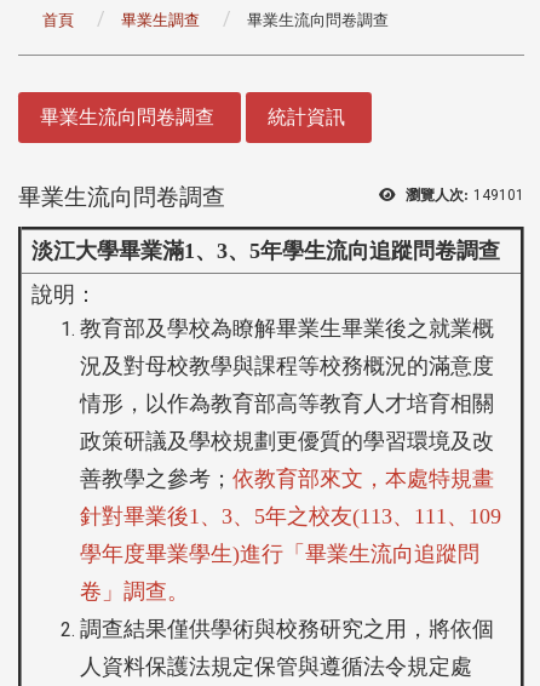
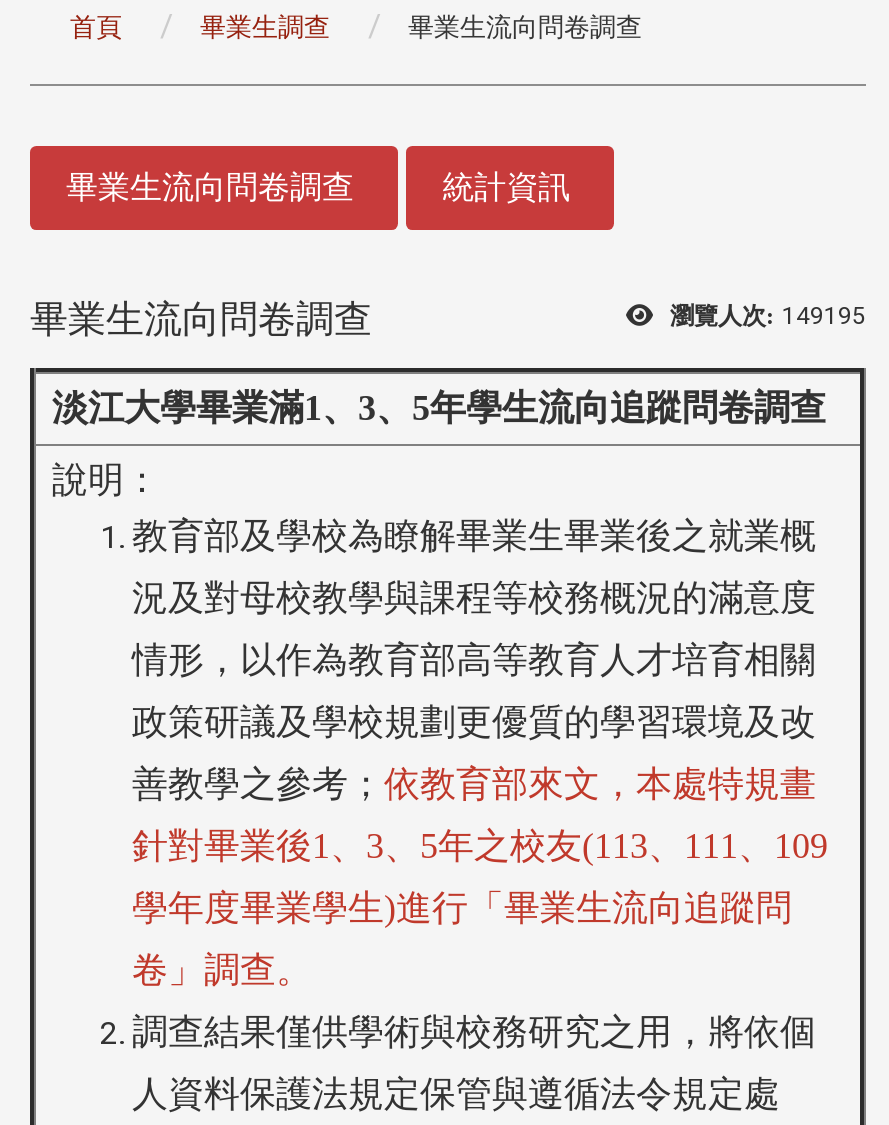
[406,187,524,204] 瀏覽人次: 149101 -> [670,302,866,330] 瀏覽人次: 149195

